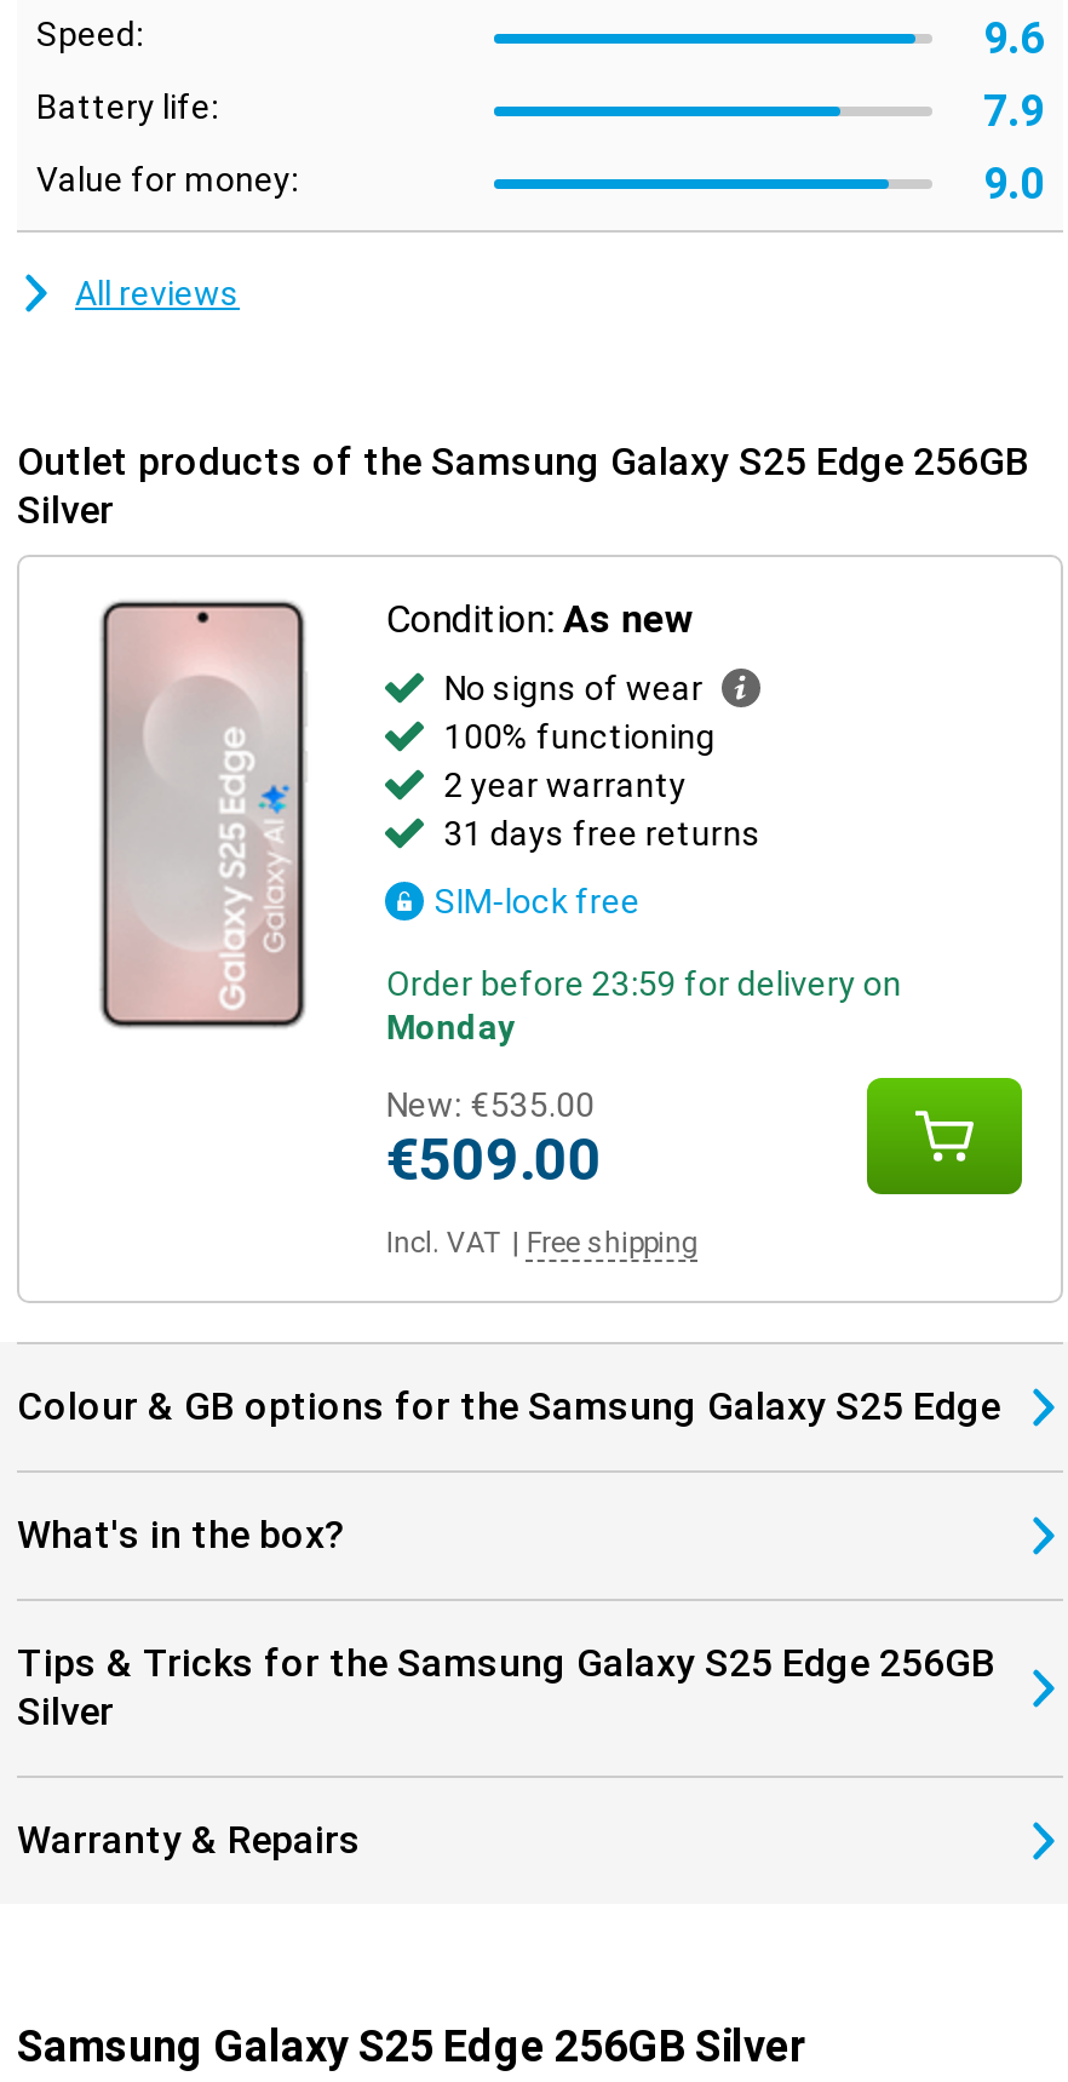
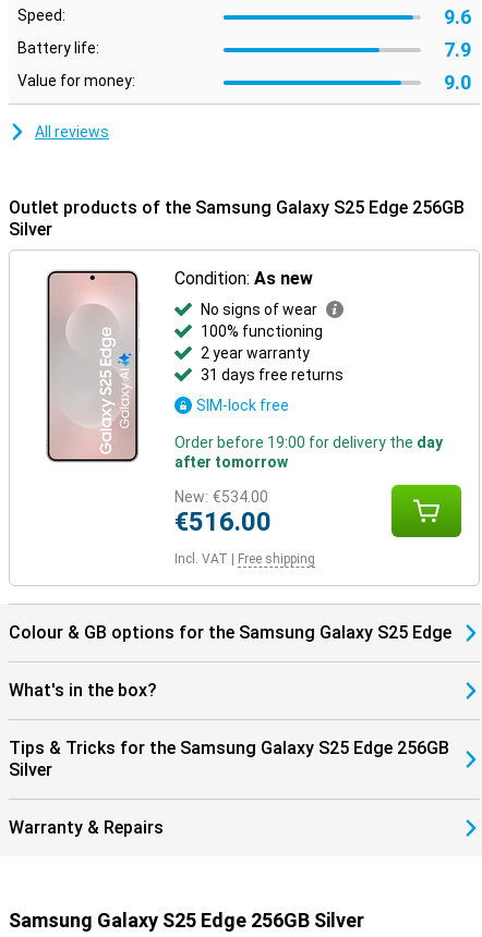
[386,964,902,1046] Order before 23:59 for delivery on | Monday -> [175,434,443,471] Order before 19:00 for delivery the day | after tomorrow
[386,1085,602,1194] New: €535.00 | €509.00 -> [175,488,272,537] New: €534.00 | €516.00

